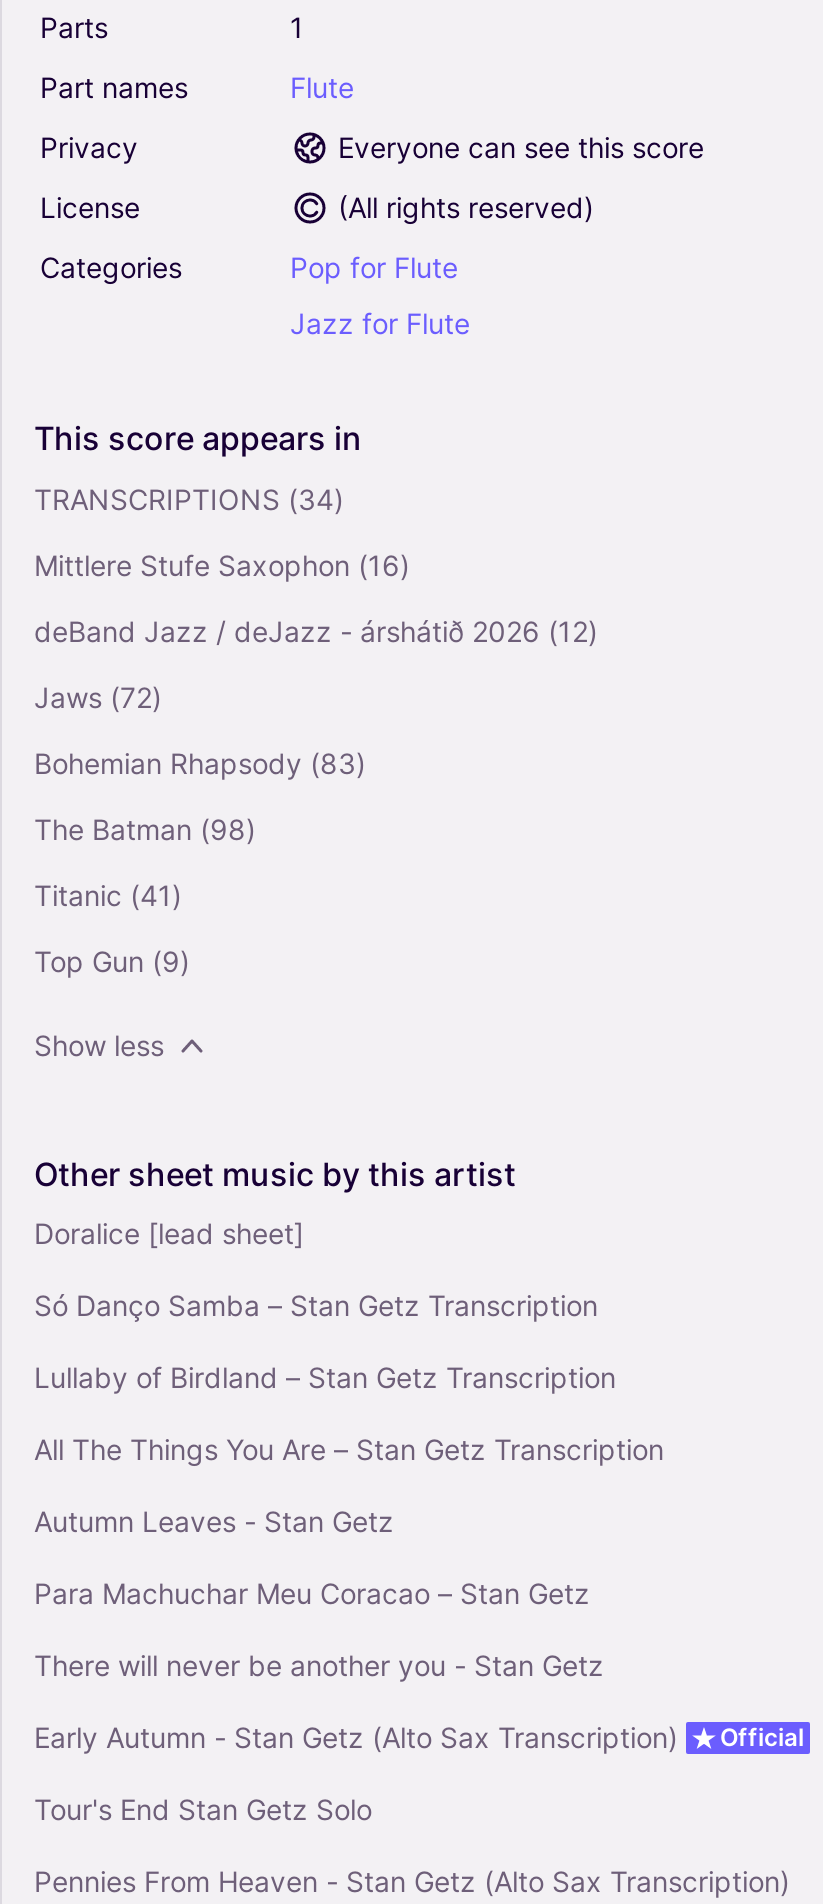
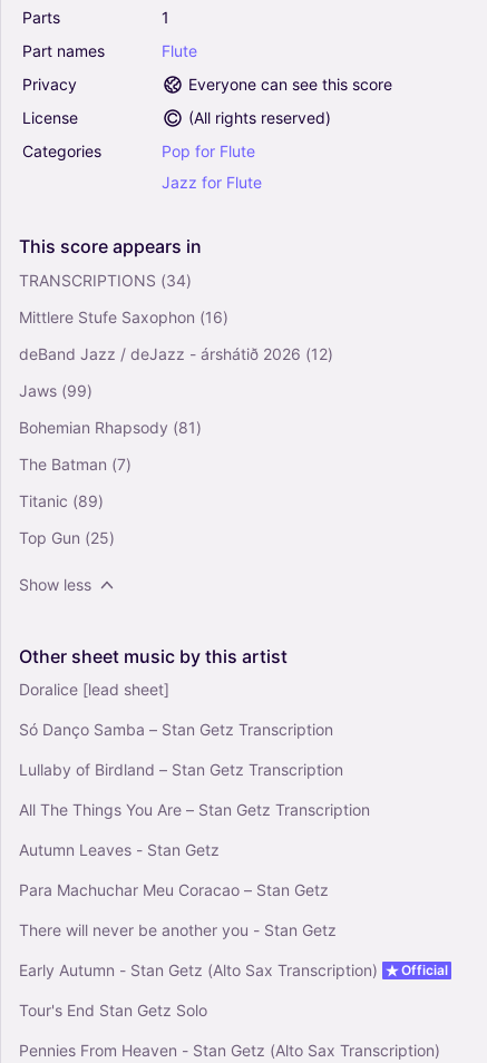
[34,679,162,713] Jaws (72) -> [19,381,92,399] Jaws (99)
[34,745,366,779] Bohemian Rhapsody (83) -> [19,417,202,436] Bohemian Rhapsody (81)
[34,811,256,845] The Batman (98) -> [19,454,132,473] The Batman (7)
[34,877,182,911] Titanic (41) -> [19,491,104,510] Titanic (89)
[34,943,190,977] Top Gun (9) -> [19,528,115,547] Top Gun (25)

